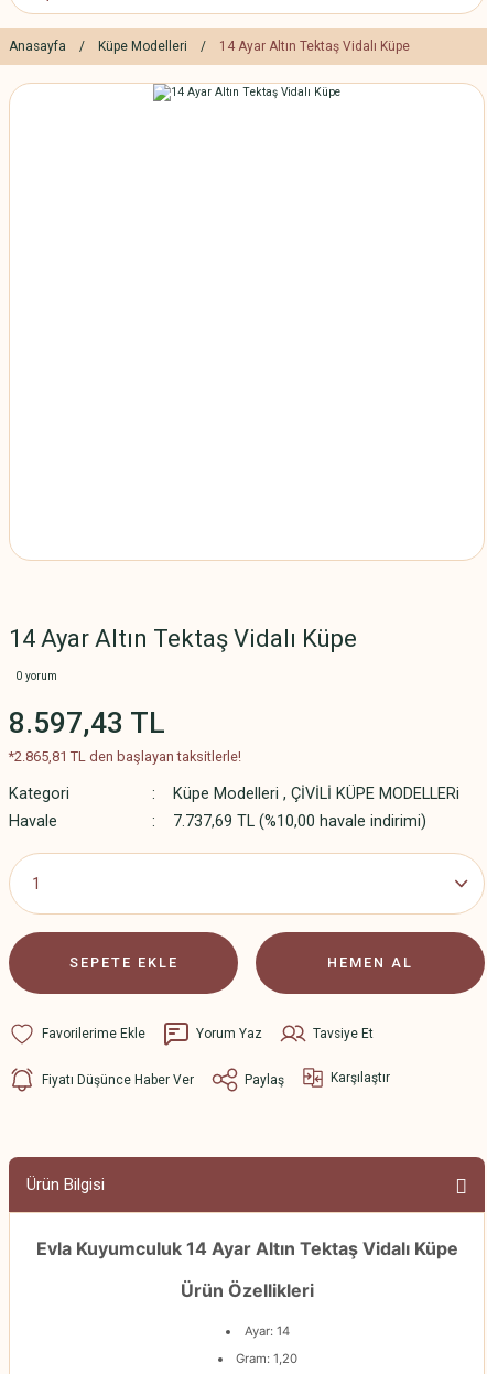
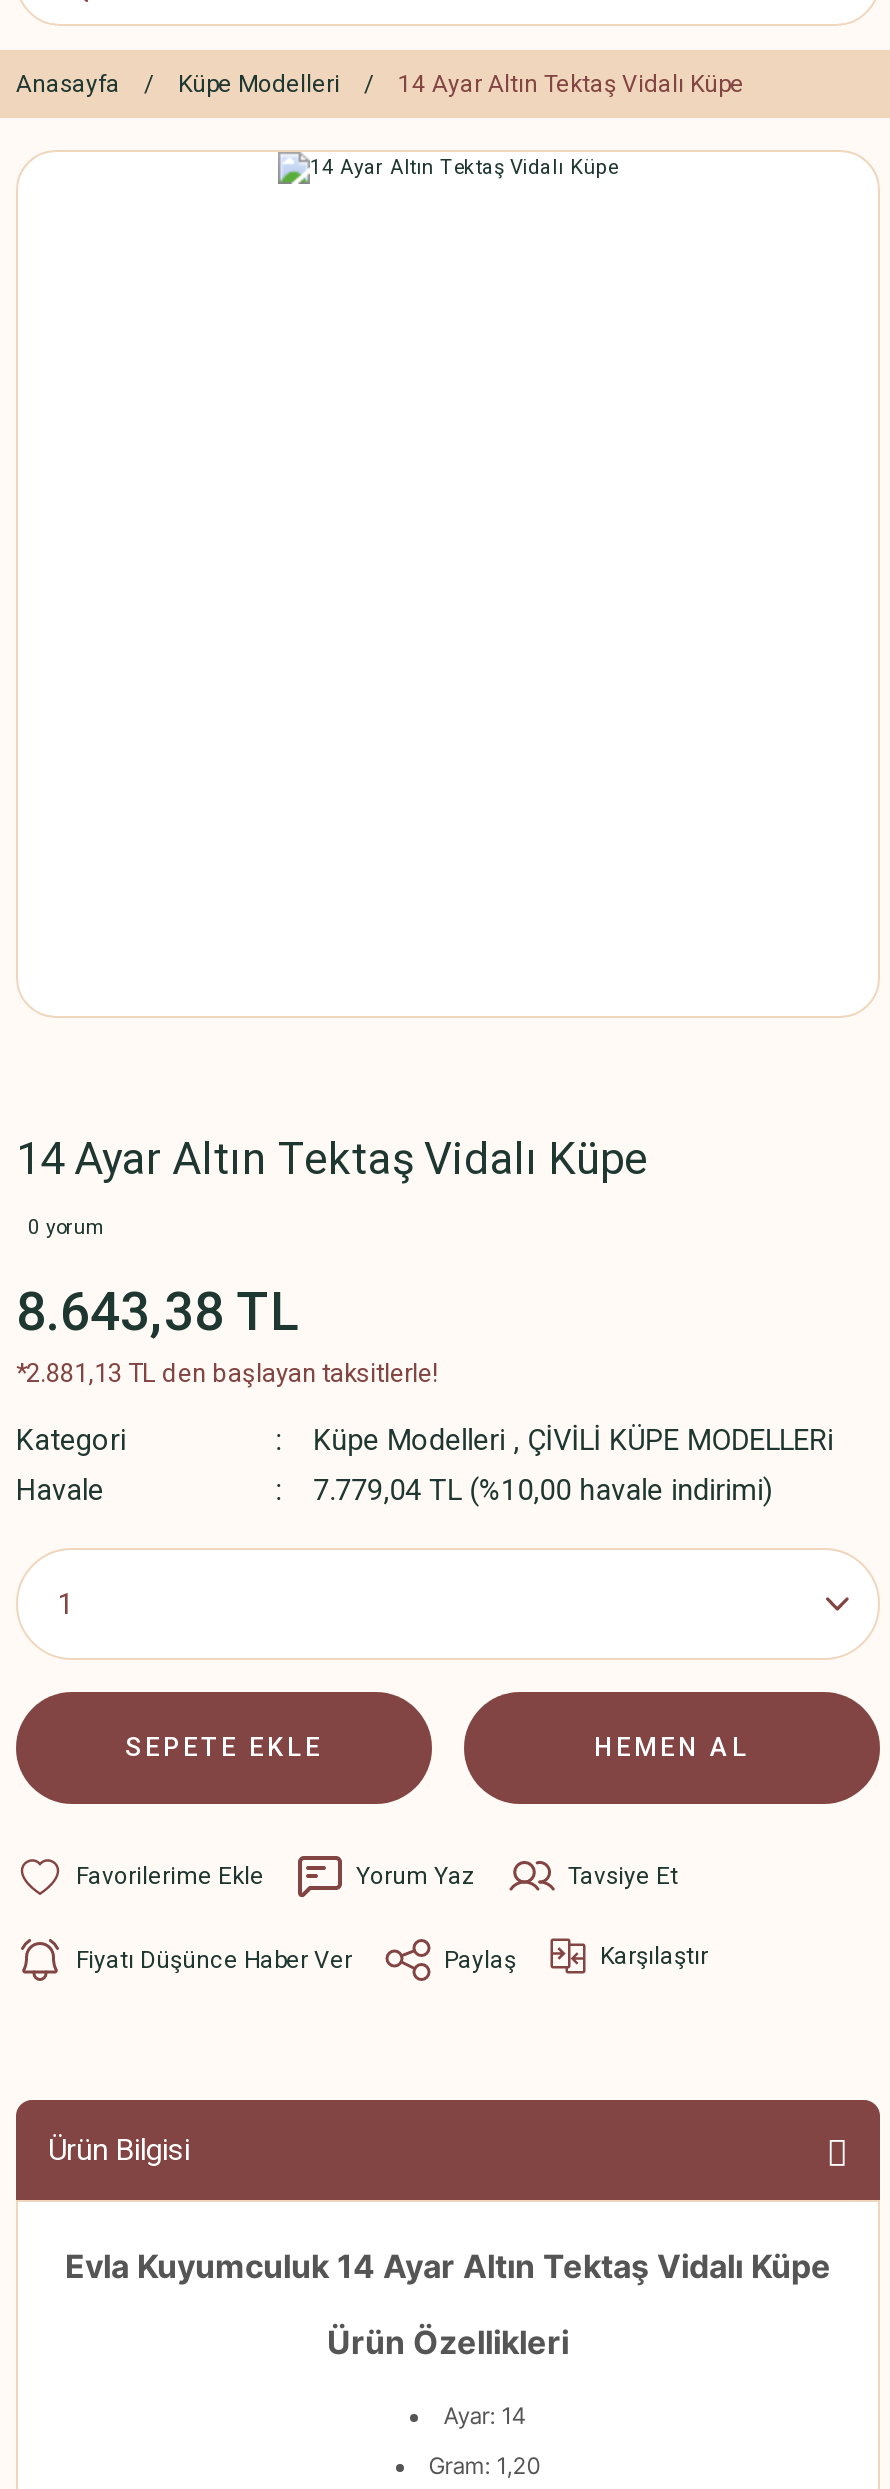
[9,706,165,739] 8.597,43 TL -> [16,1282,300,1342] 8.643,38 TL
[9,748,241,765] *2.865,81 TL den başlayan taksitlerle! -> [16,1358,438,1388] *2.881,13 TL den başlayan taksitlerle!
[173,812,426,831] 7.737,69 TL (%10,00 havale indirimi) -> [313,1474,773,1508] 7.779,04 TL (%10,00 havale indirimi)

